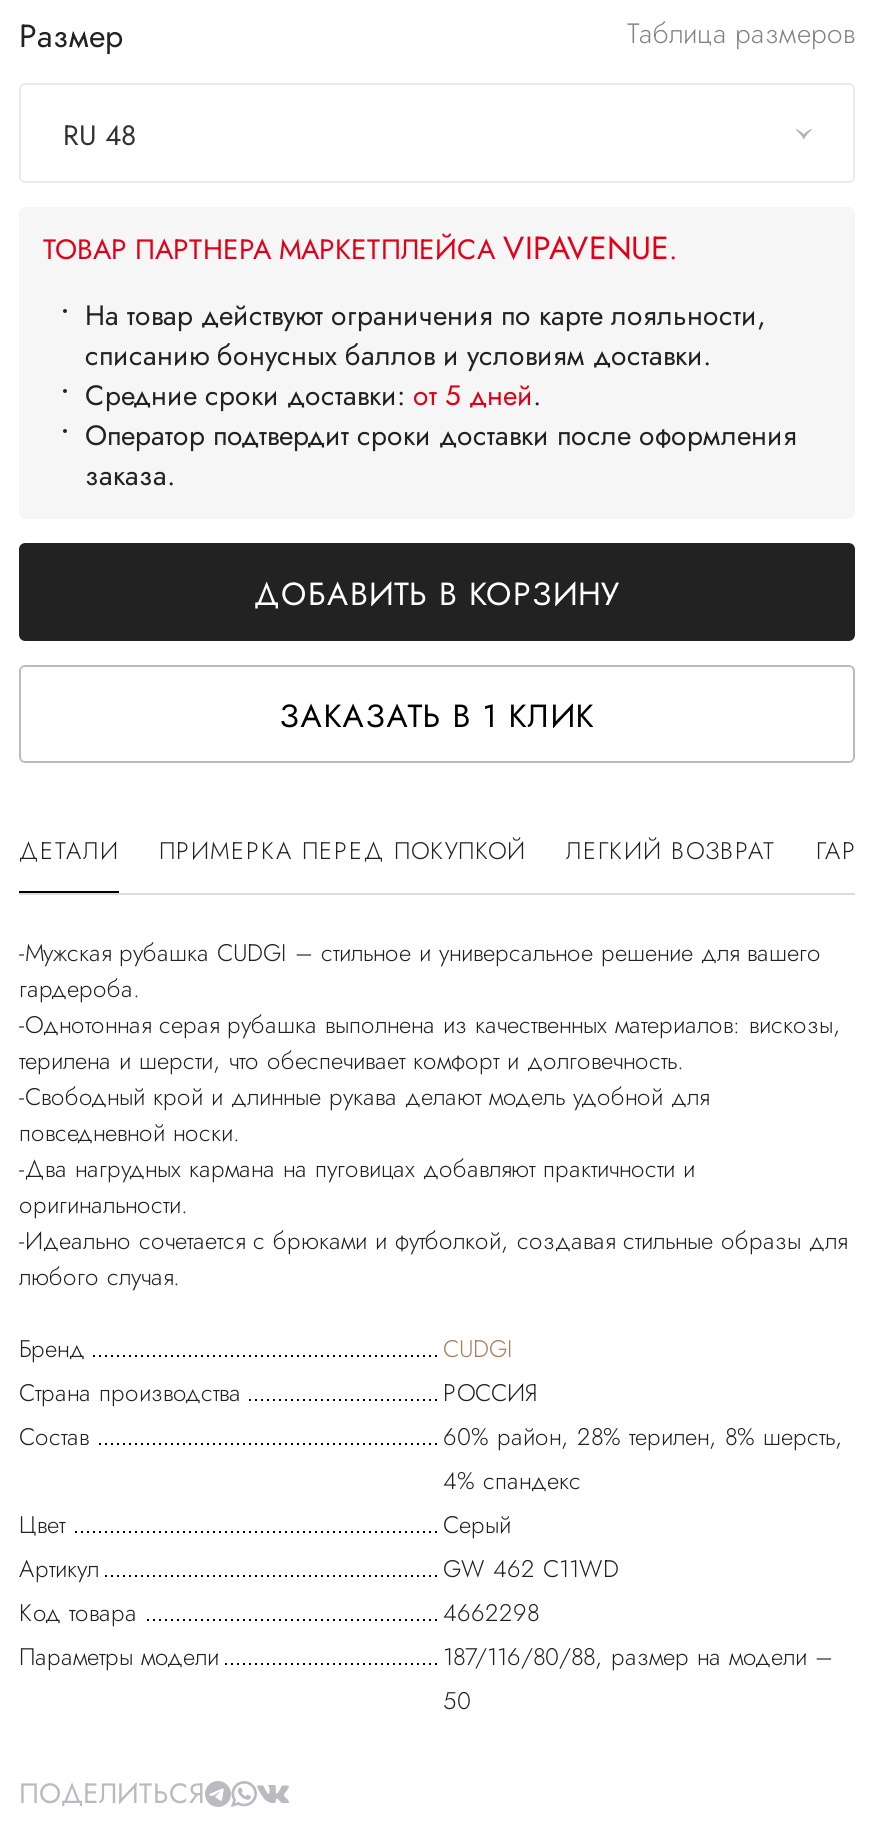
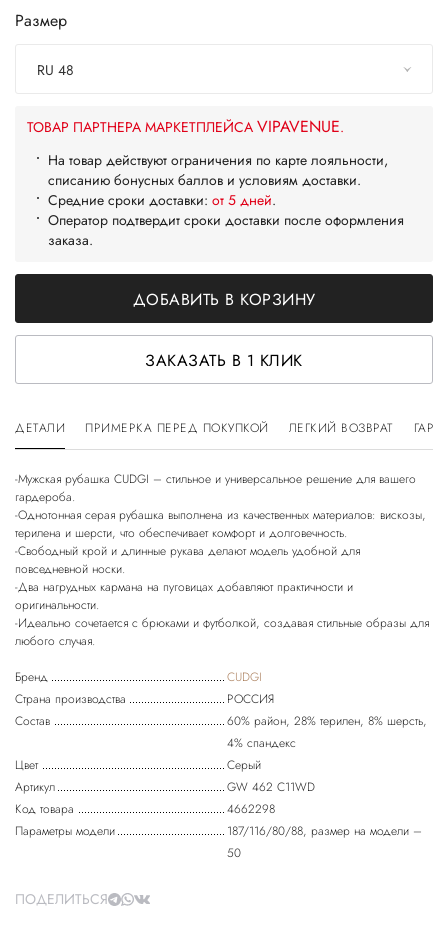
[627,14,855,54] Таблица размеров -> none

